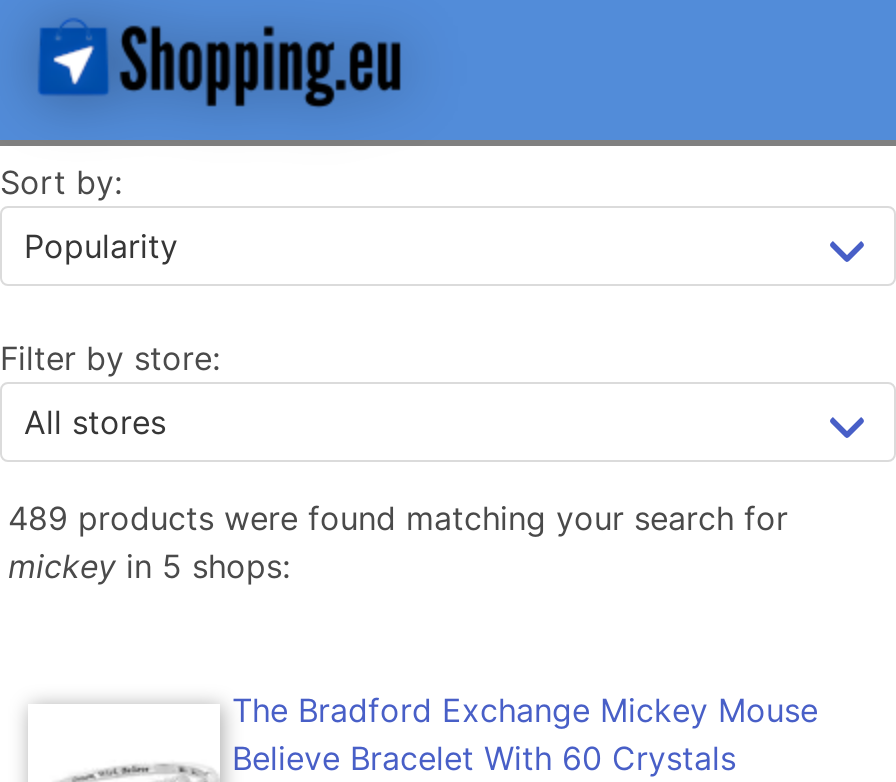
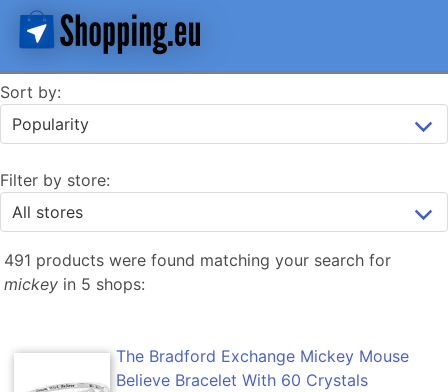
[8,498,788,538] 489 products were found matching your search for -> [4,250,391,270] 491 products were found matching your search for

